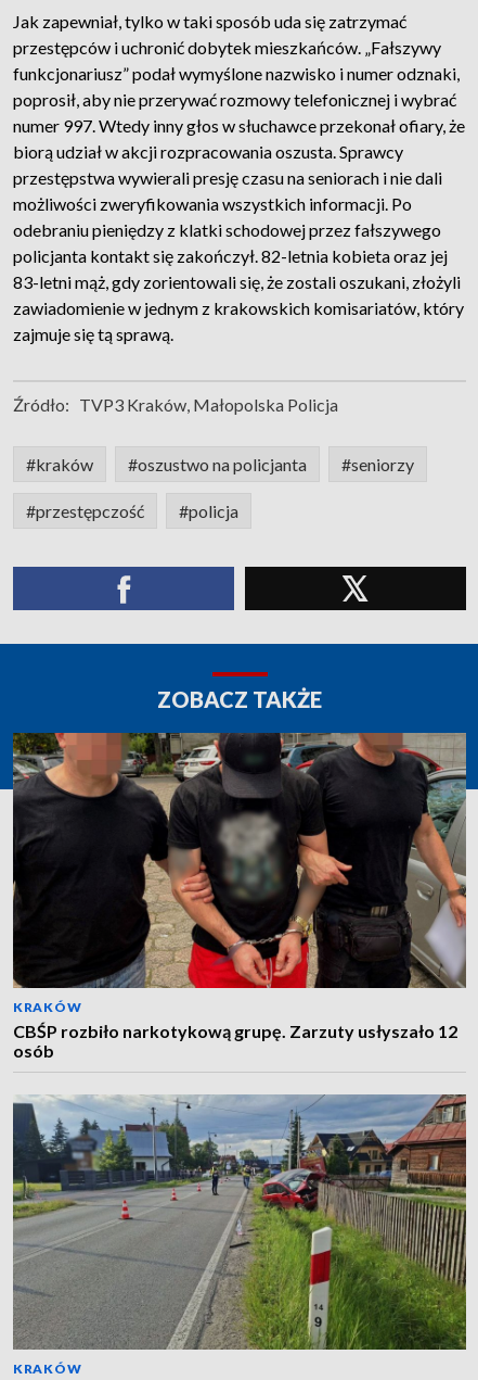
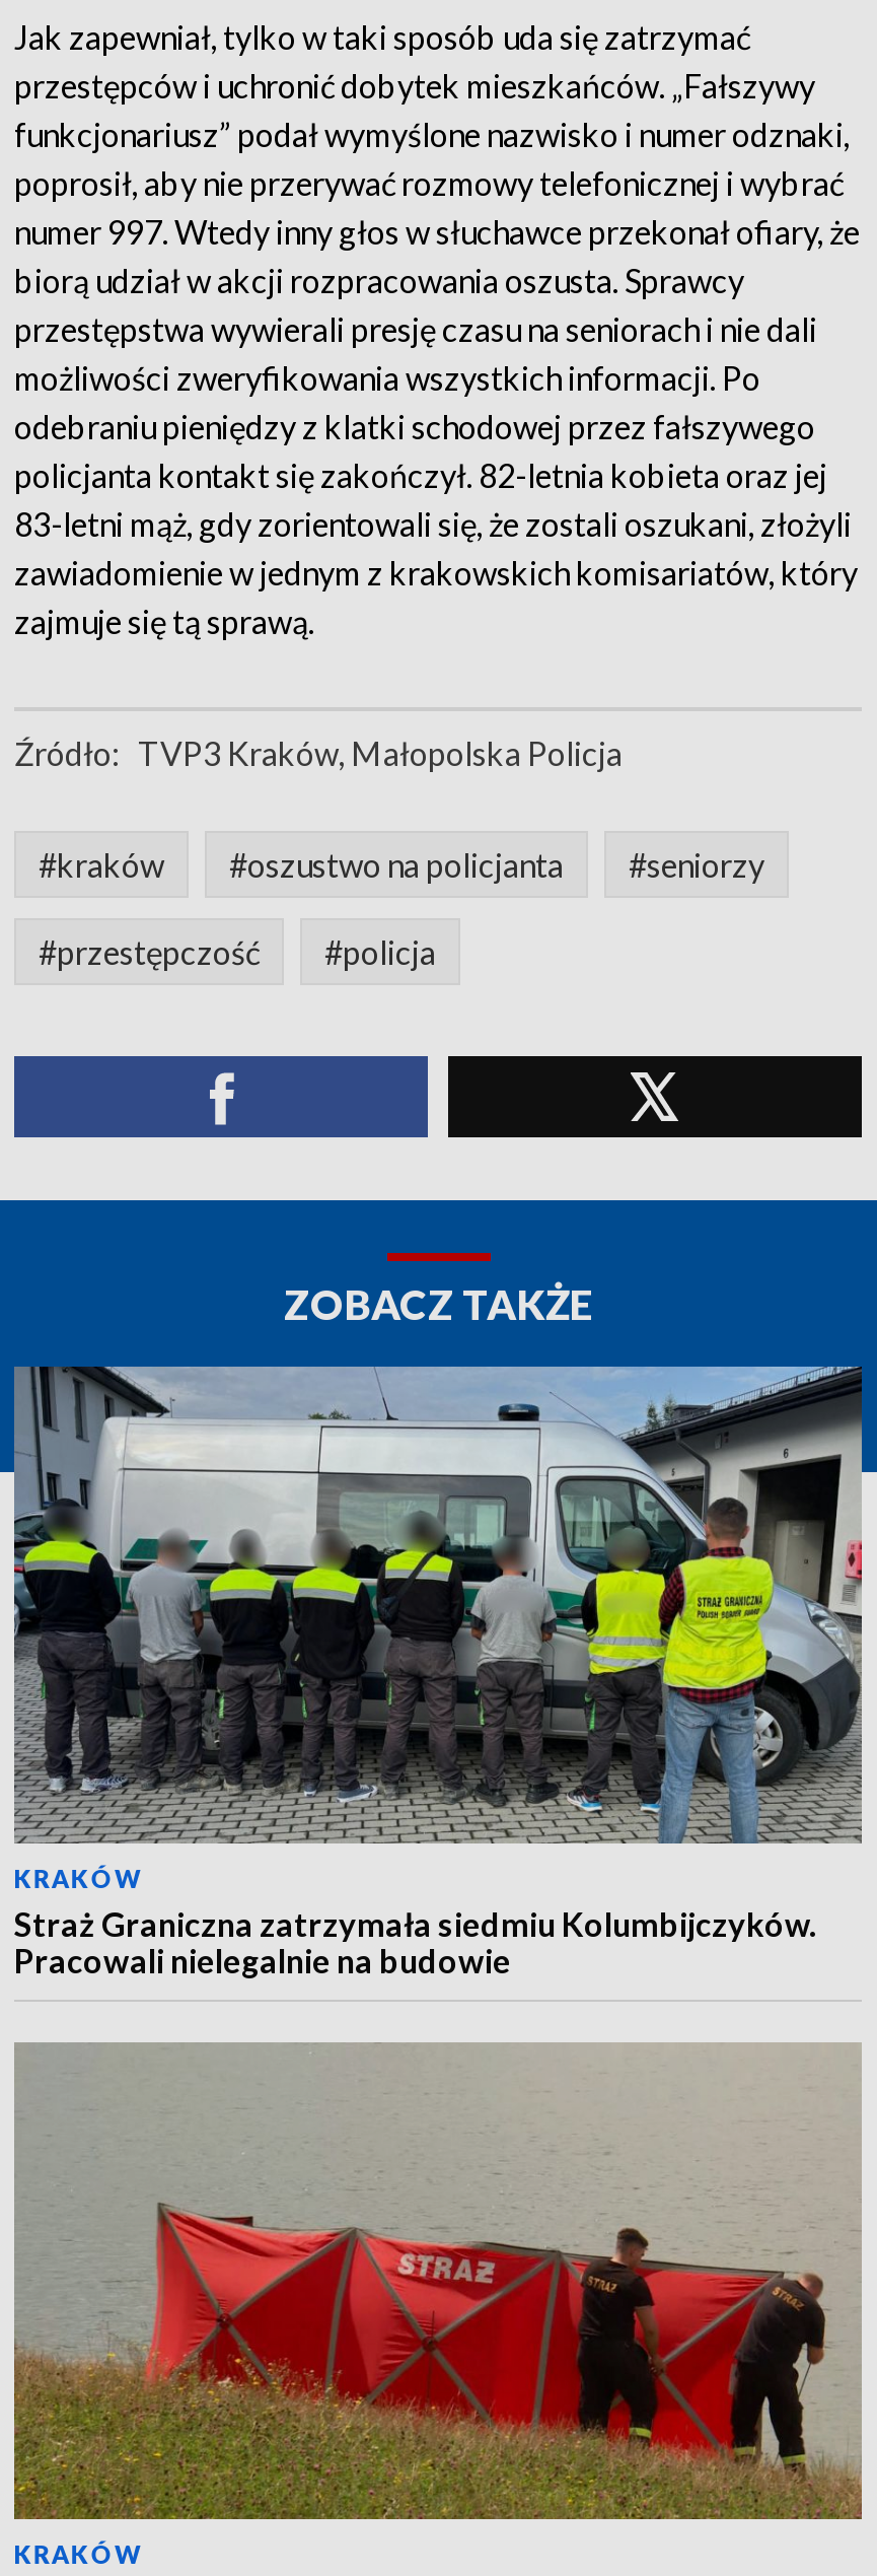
[12,732,467,1061] [image] | CBŚP rozbiło narkotykową grupę. Zarzuty usłyszało 12 | osób -> [12,1365,864,1979] [image] | Straż Graniczna zatrzymała siedmiu Kolumbijczyków. | Pracowali nielegalnie na budowie
[13,1094,467,1351] [image] -> [12,2042,864,2521] [image]

